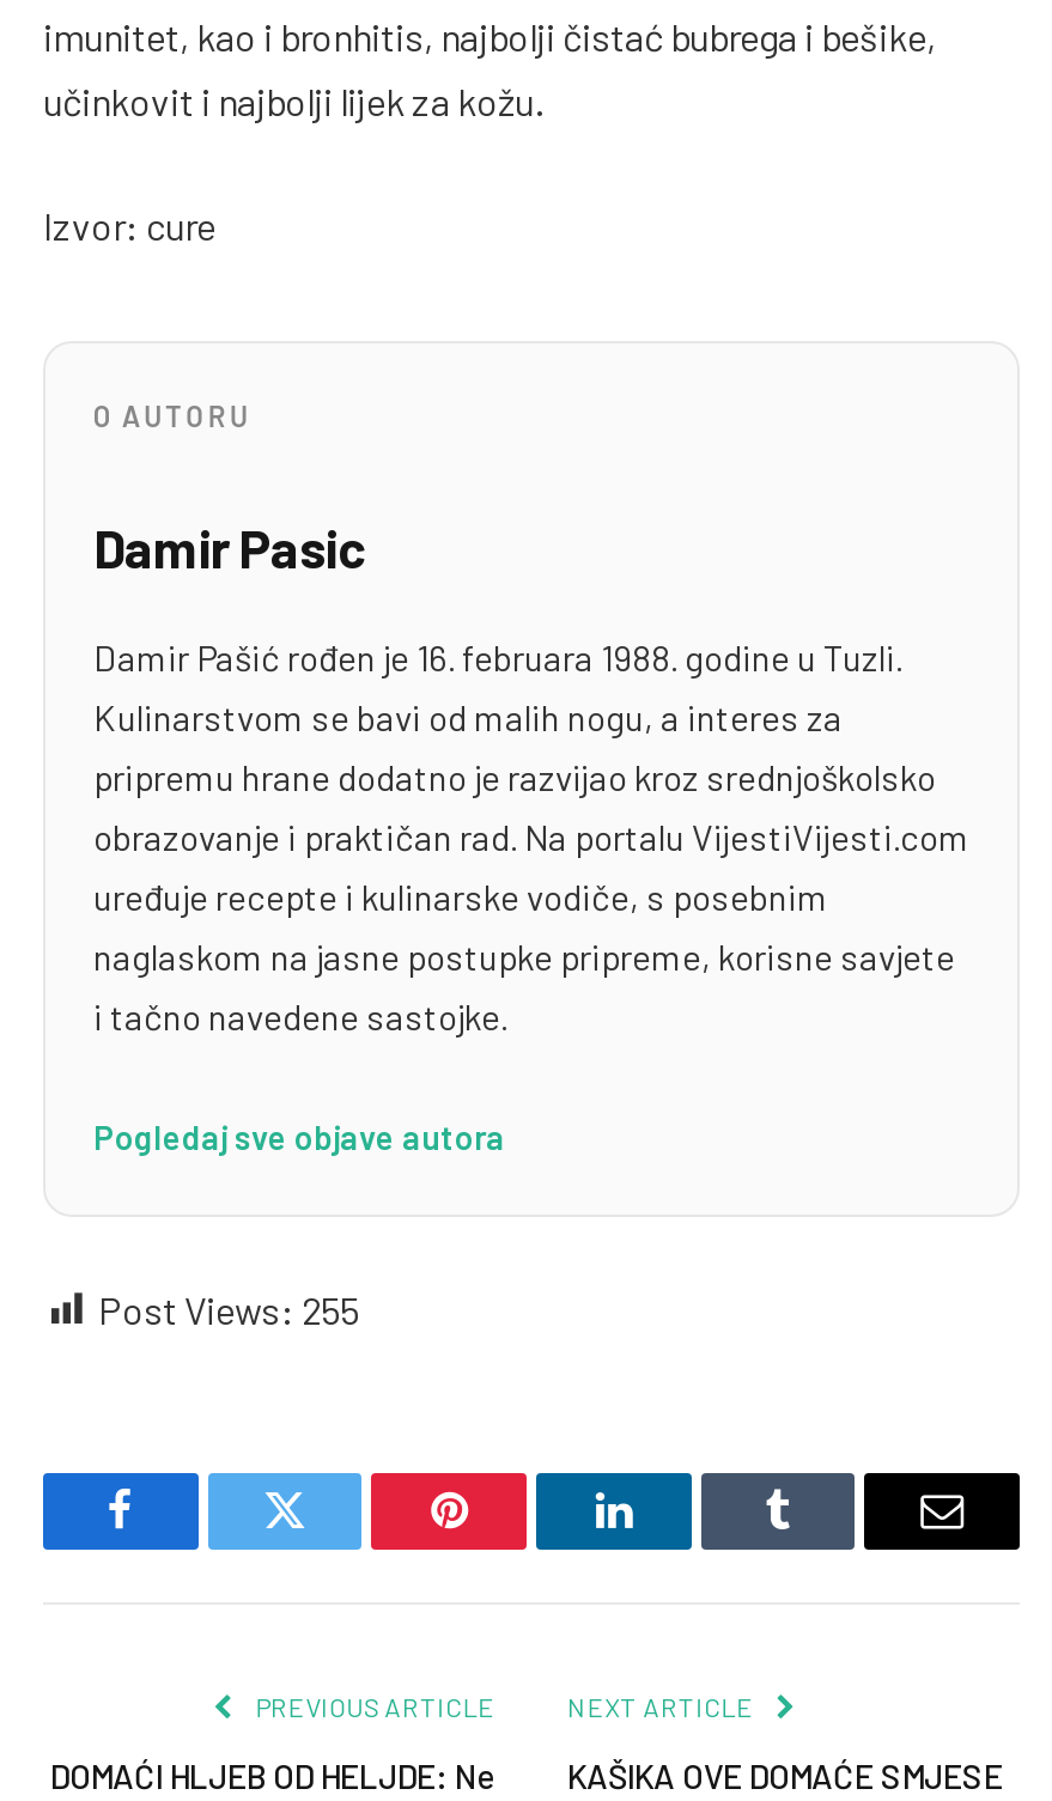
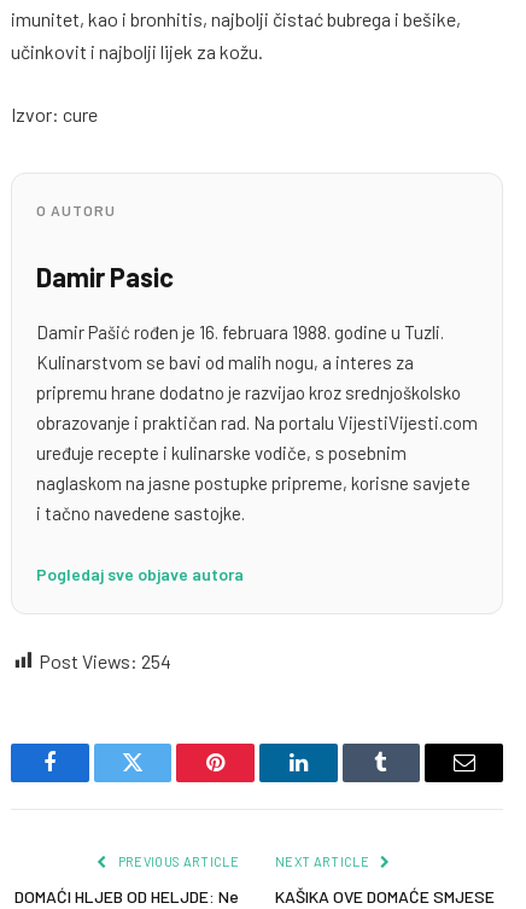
[98,1285,359,1331] Post Views: 255 -> [39,649,171,672] Post Views: 254

